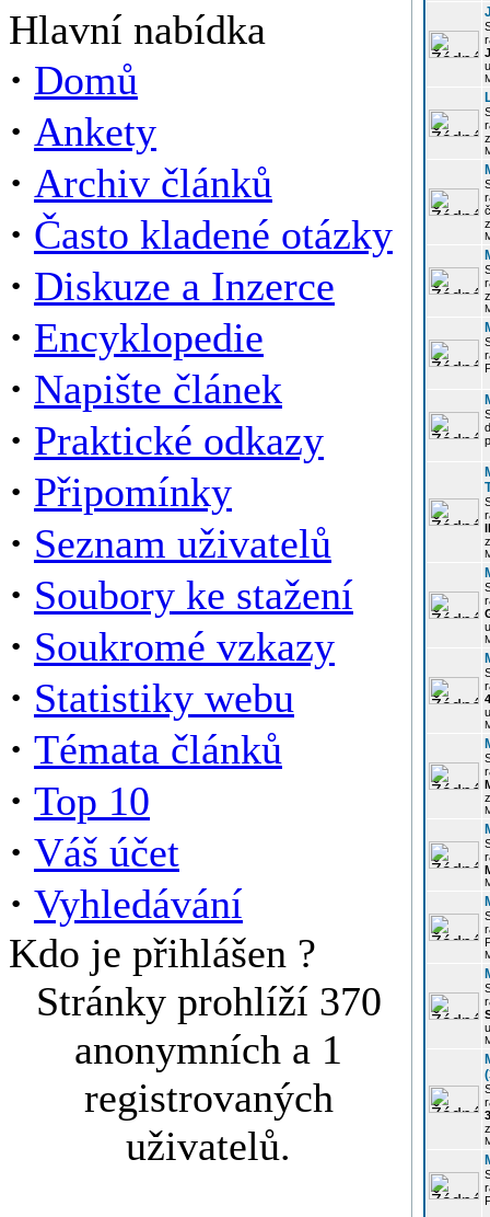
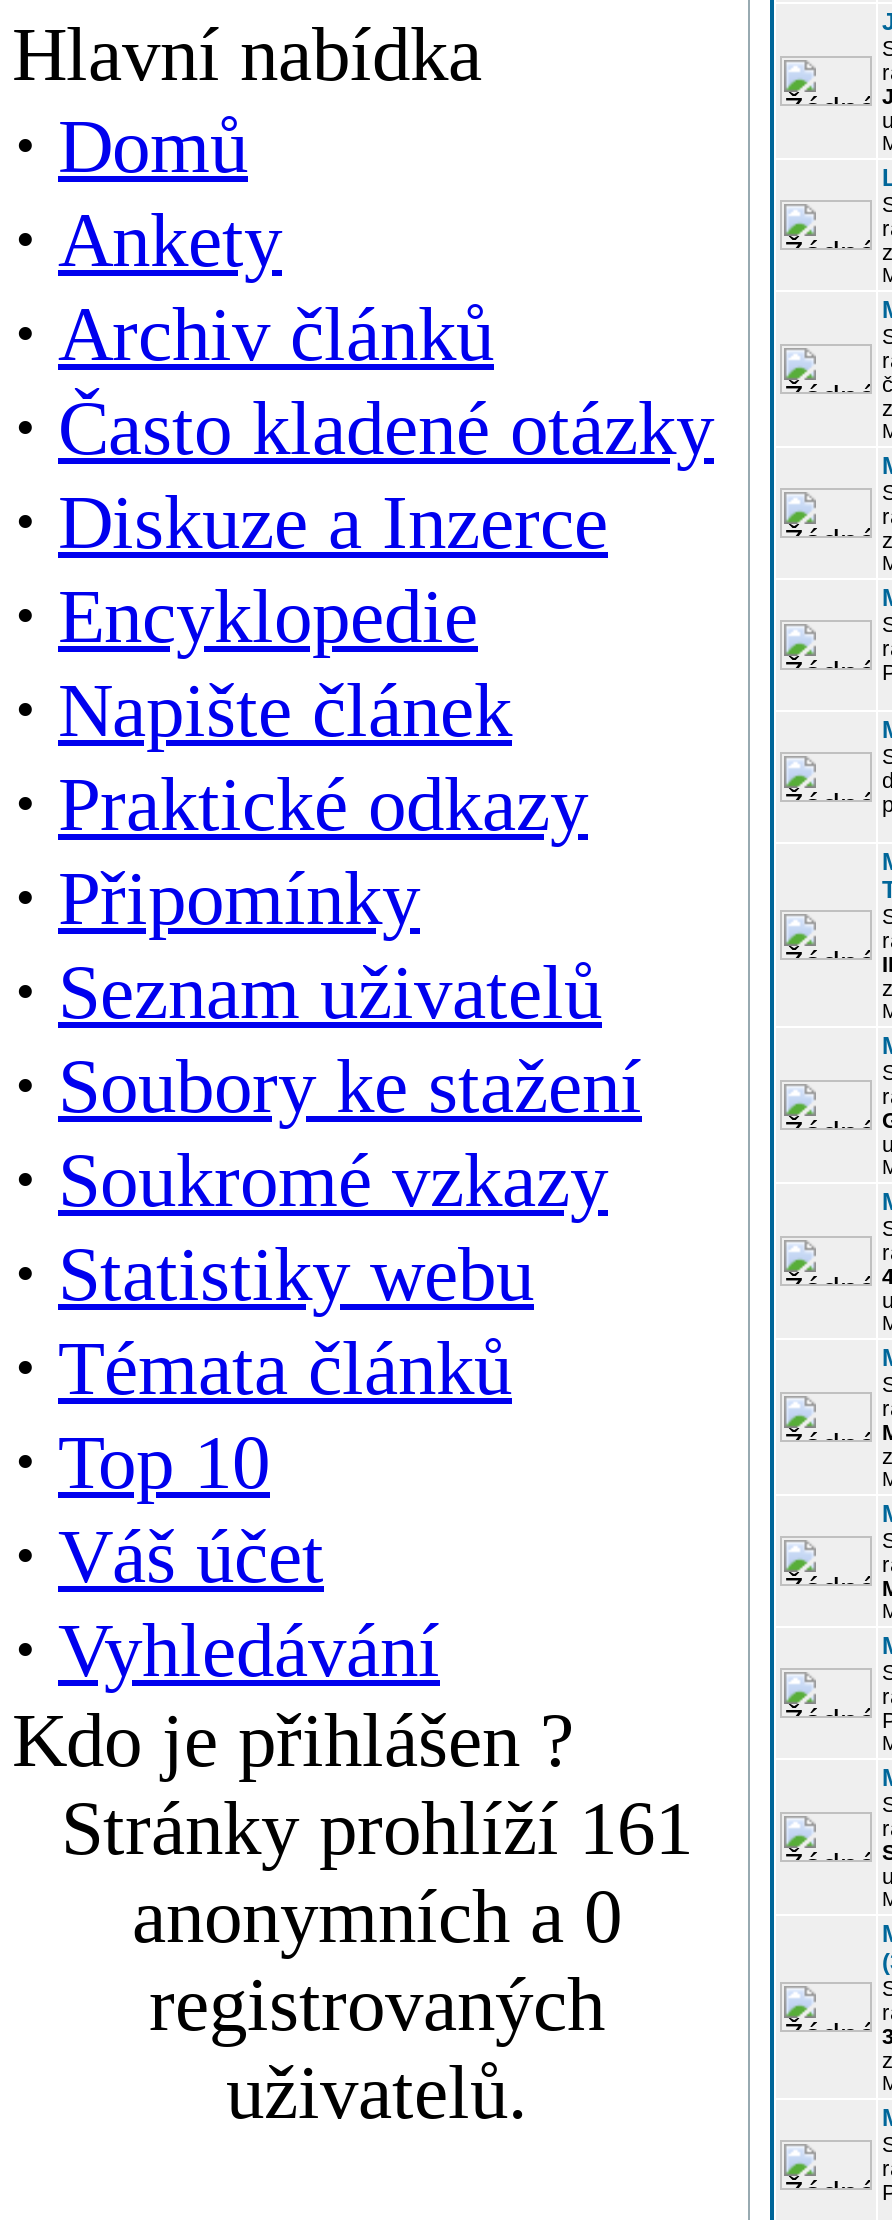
[36,978,381,1024] Stránky prohlíží 370 -> [61,1786,693,1870] Stránky prohlíží 161
[74,1026,342,1072] anonymních a 1 -> [132,1874,622,1958] anonymních a 0

